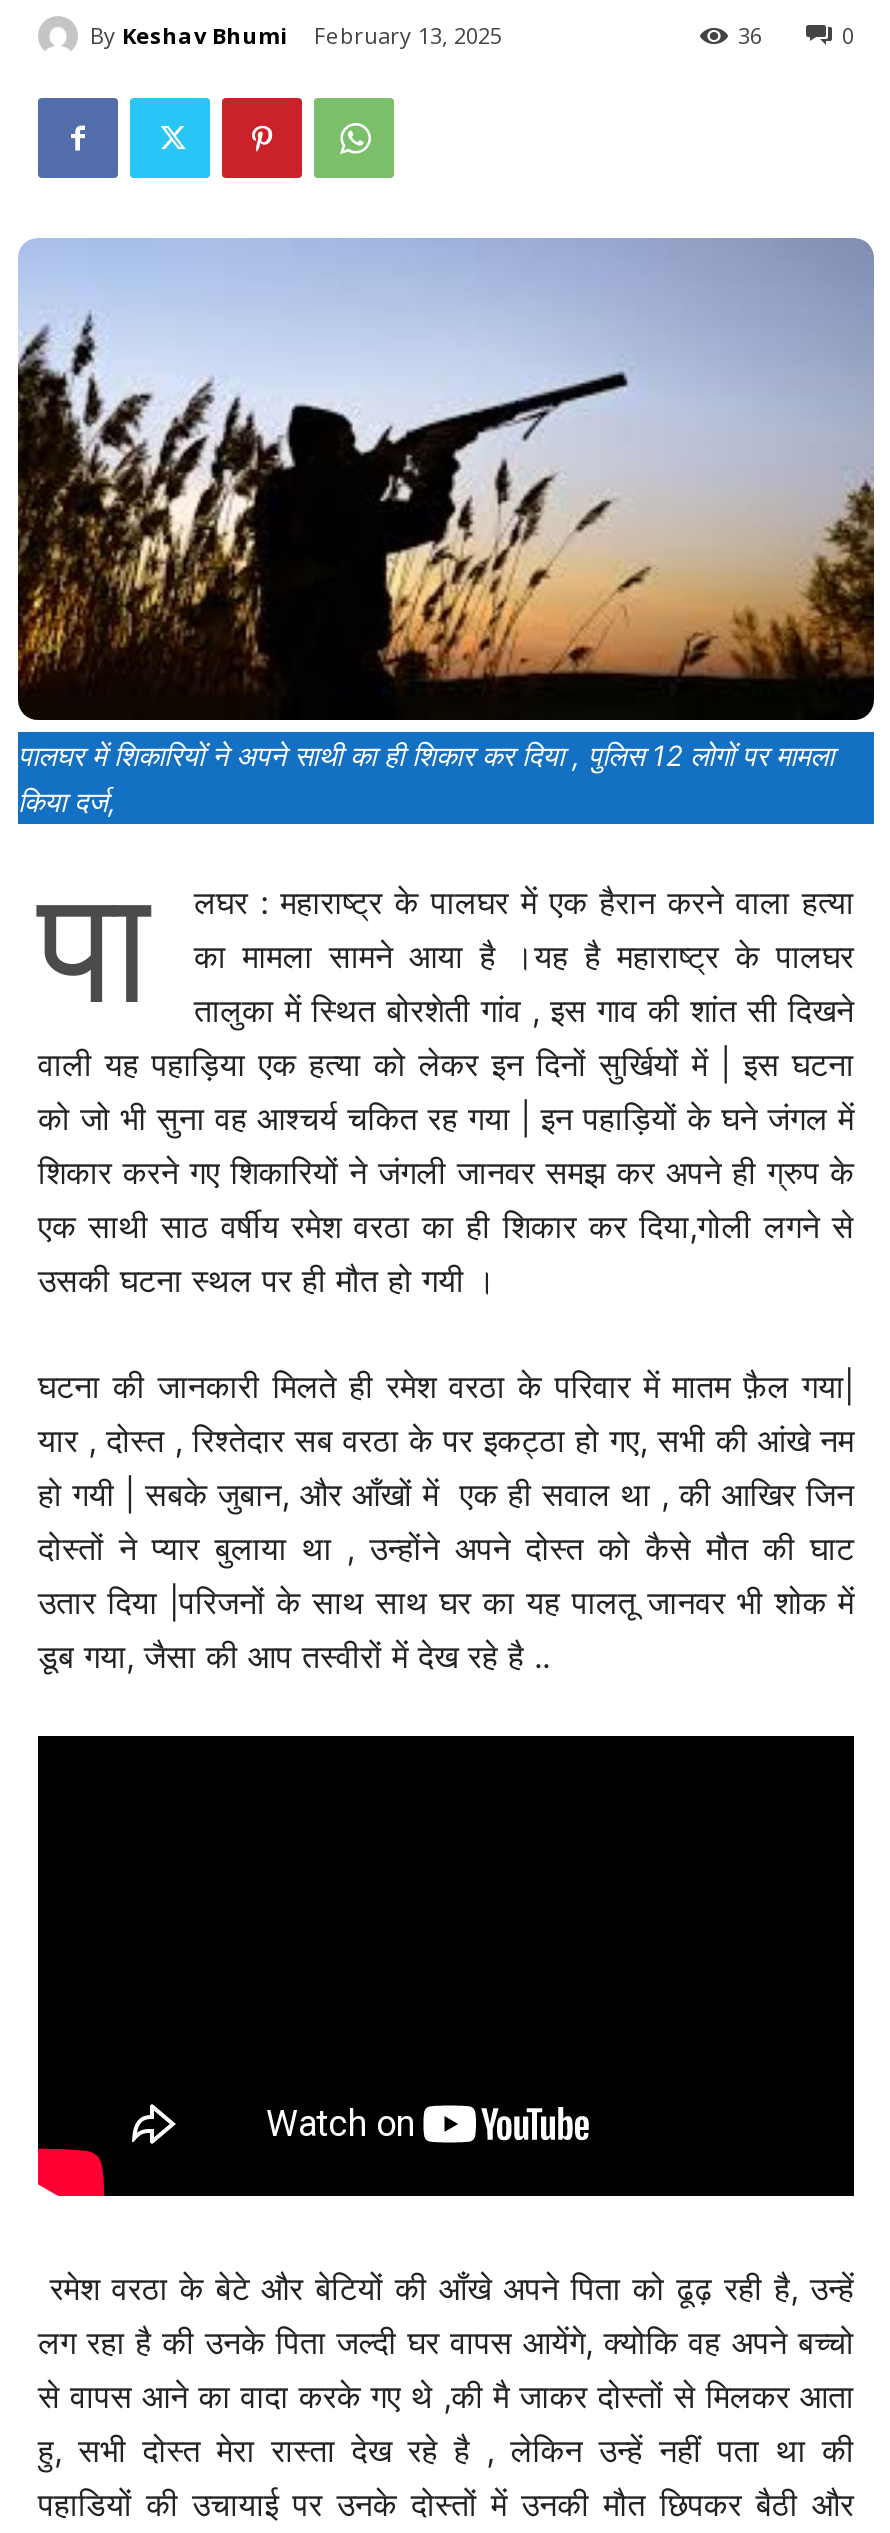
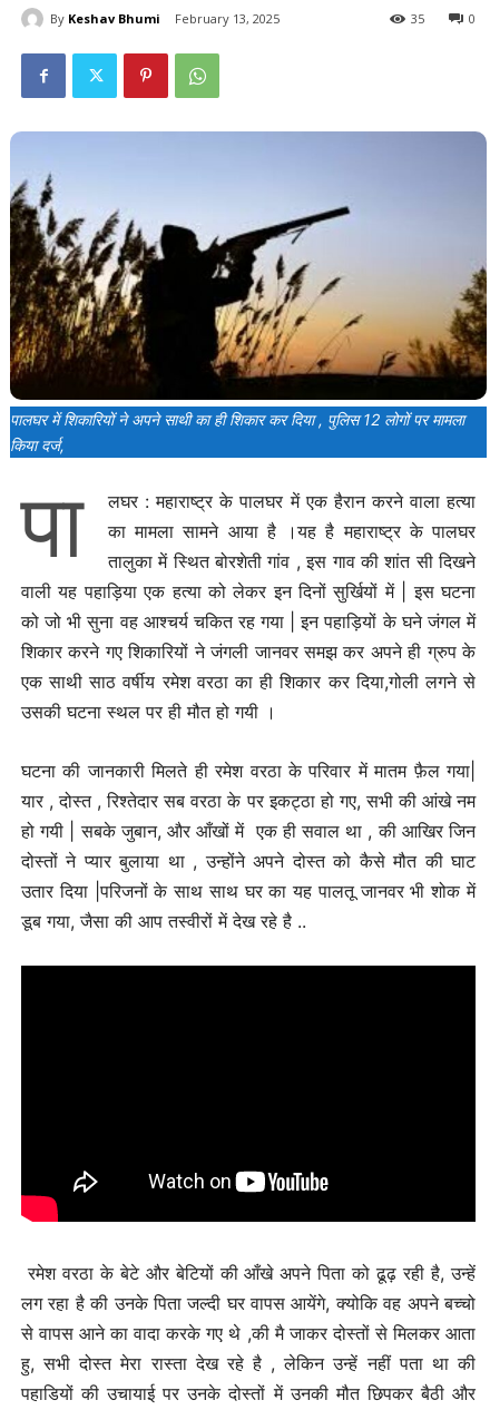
[738,21,762,51] 36 -> [411,10,424,27] 35

